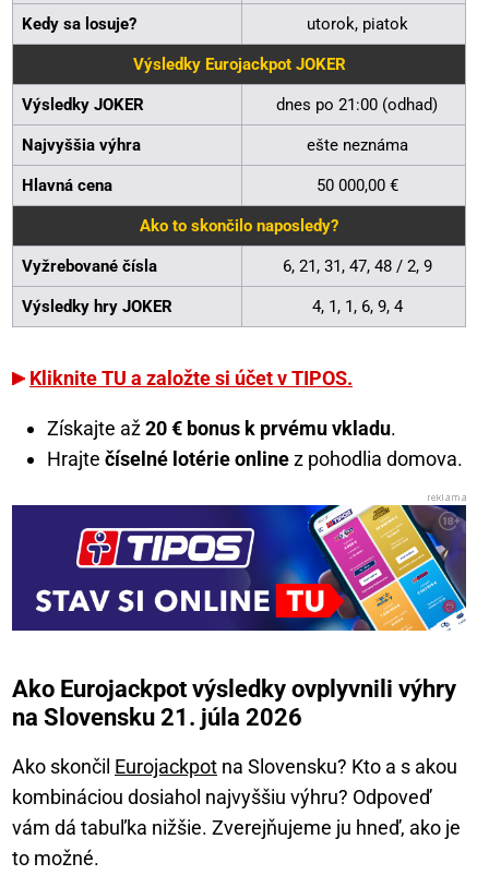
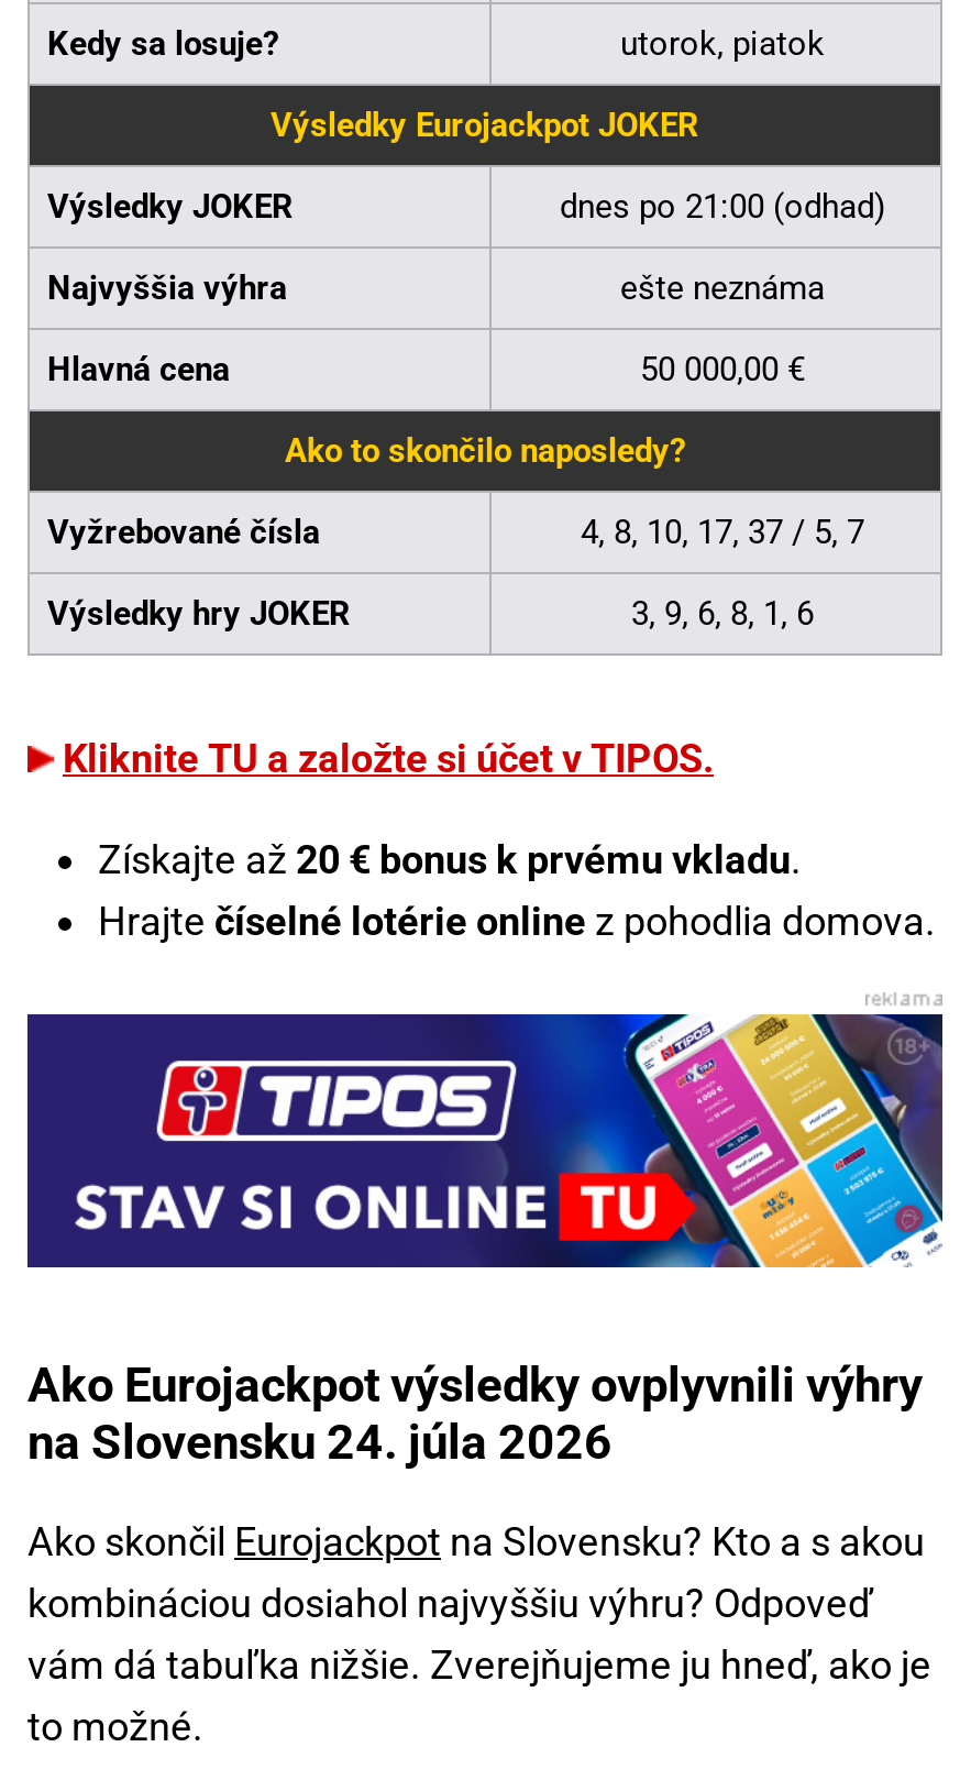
[282,256,432,276] 6, 21, 31, 47, 48 / 2, 9 -> [581,513,864,552] 4, 8, 10, 17, 37 / 5, 7
[312,297,402,316] 4, 1, 1, 6, 9, 4 -> [631,594,814,634] 3, 9, 6, 8, 1, 6
[12,704,302,731] na Slovensku 21. júla 2026 -> [27,1415,613,1470] na Slovensku 24. júla 2026

